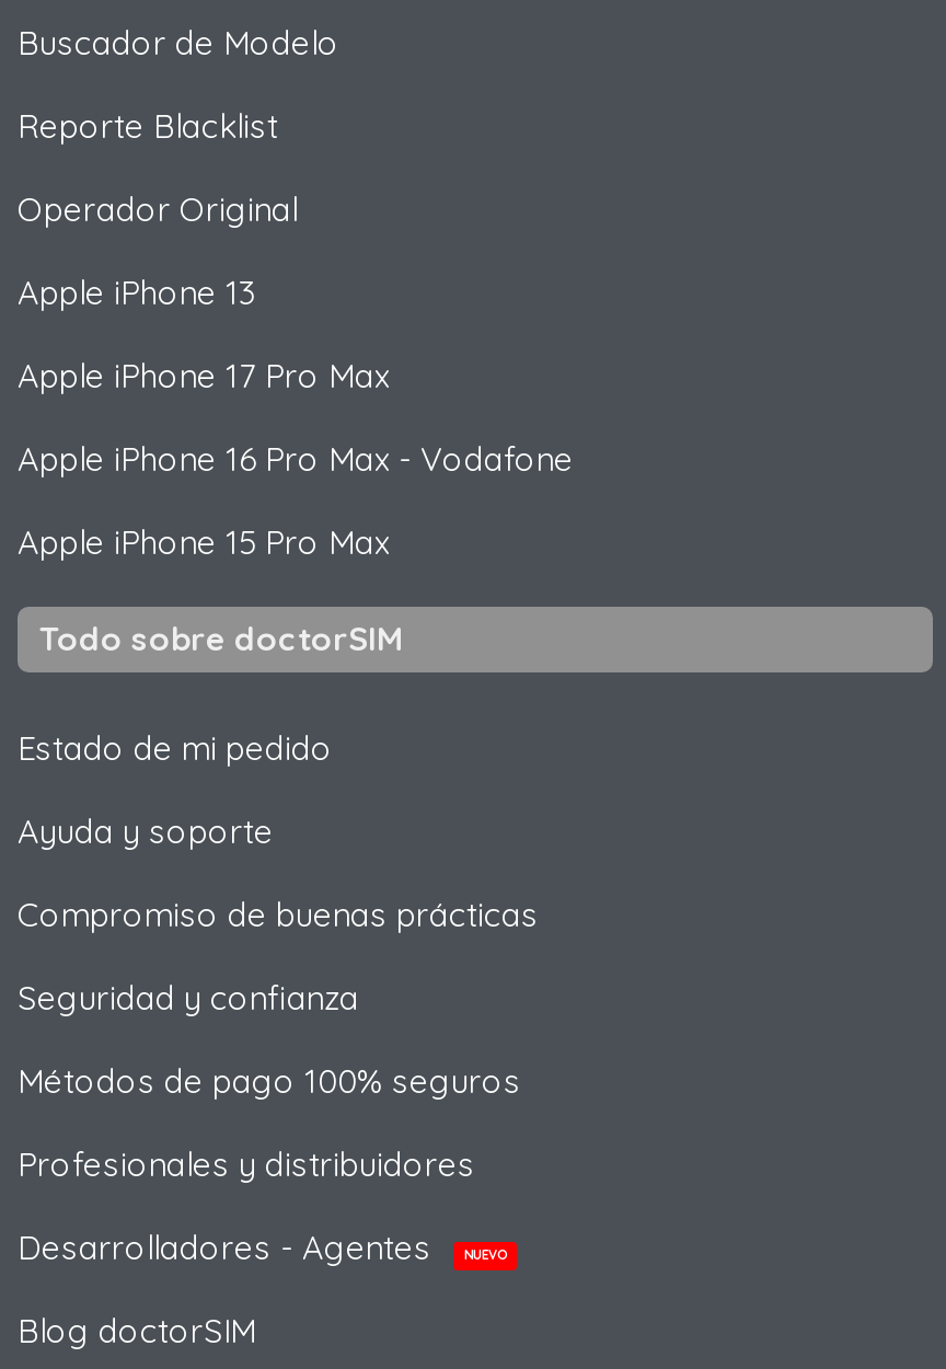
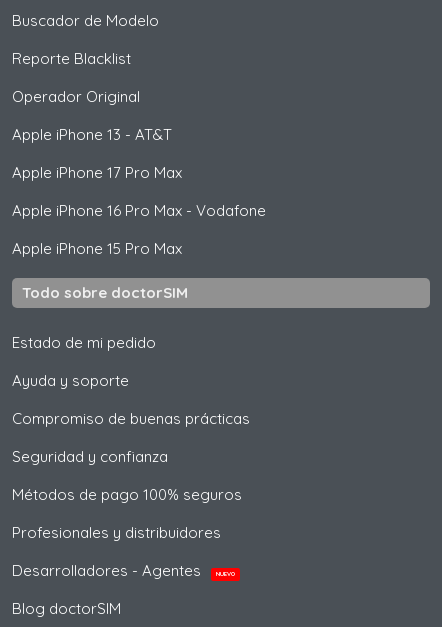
[18,272,256,313] Apple iPhone 13 -> [12,125,172,144] Apple iPhone 13 - AT&T

